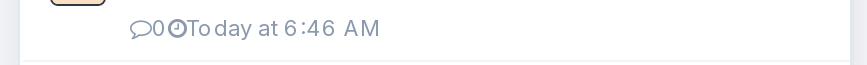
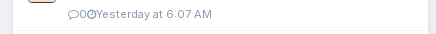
[186,14,380,42] Today at 6:46 AM -> [96,7,212,21] Yesterday at 6:07 AM

